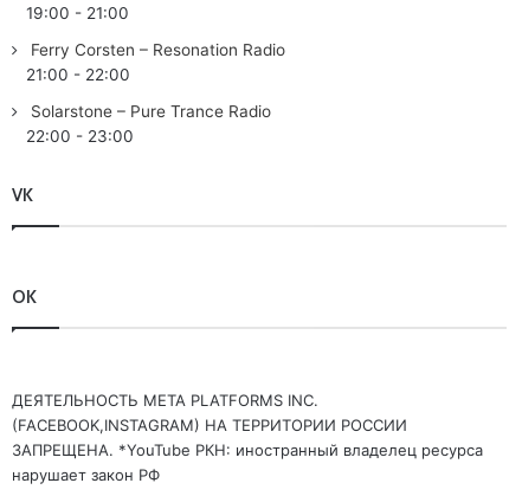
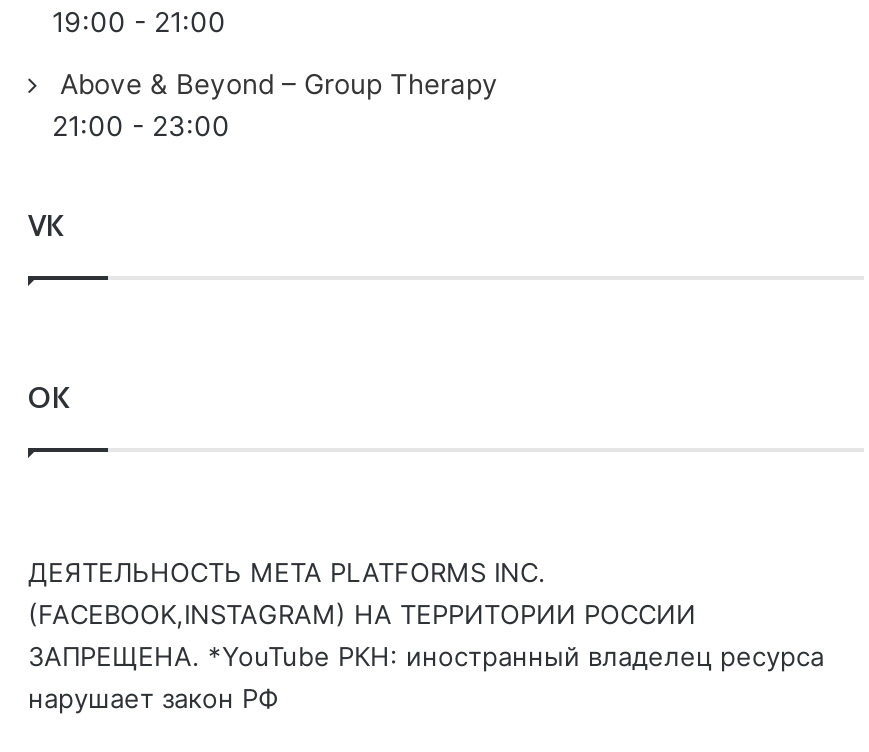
[26,40,285,145] Ferry Corsten – Resonation Radio | 21:00 - 22:00 | Solarstone – Pure Trance Radio | 22:00 - 23:00 -> [52,67,498,141] Above & Beyond – Group Therapy | 21:00 - 23:00

